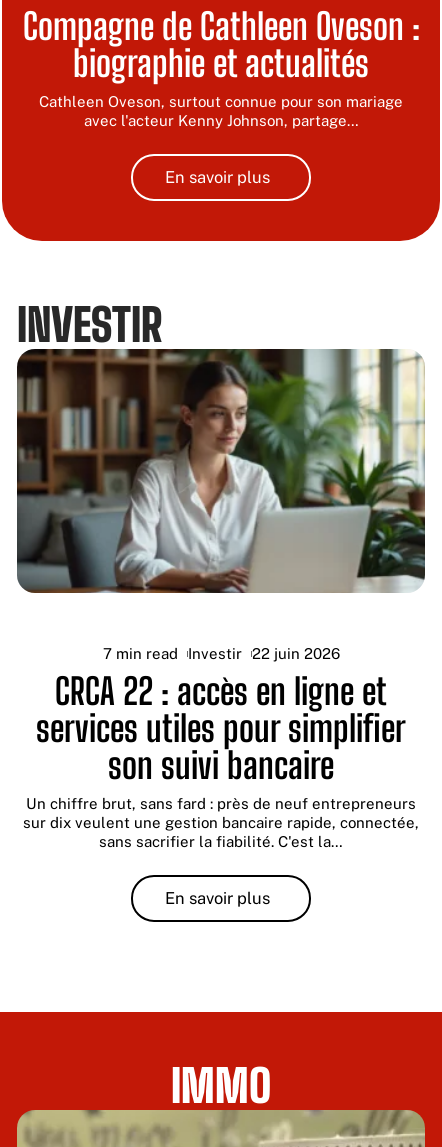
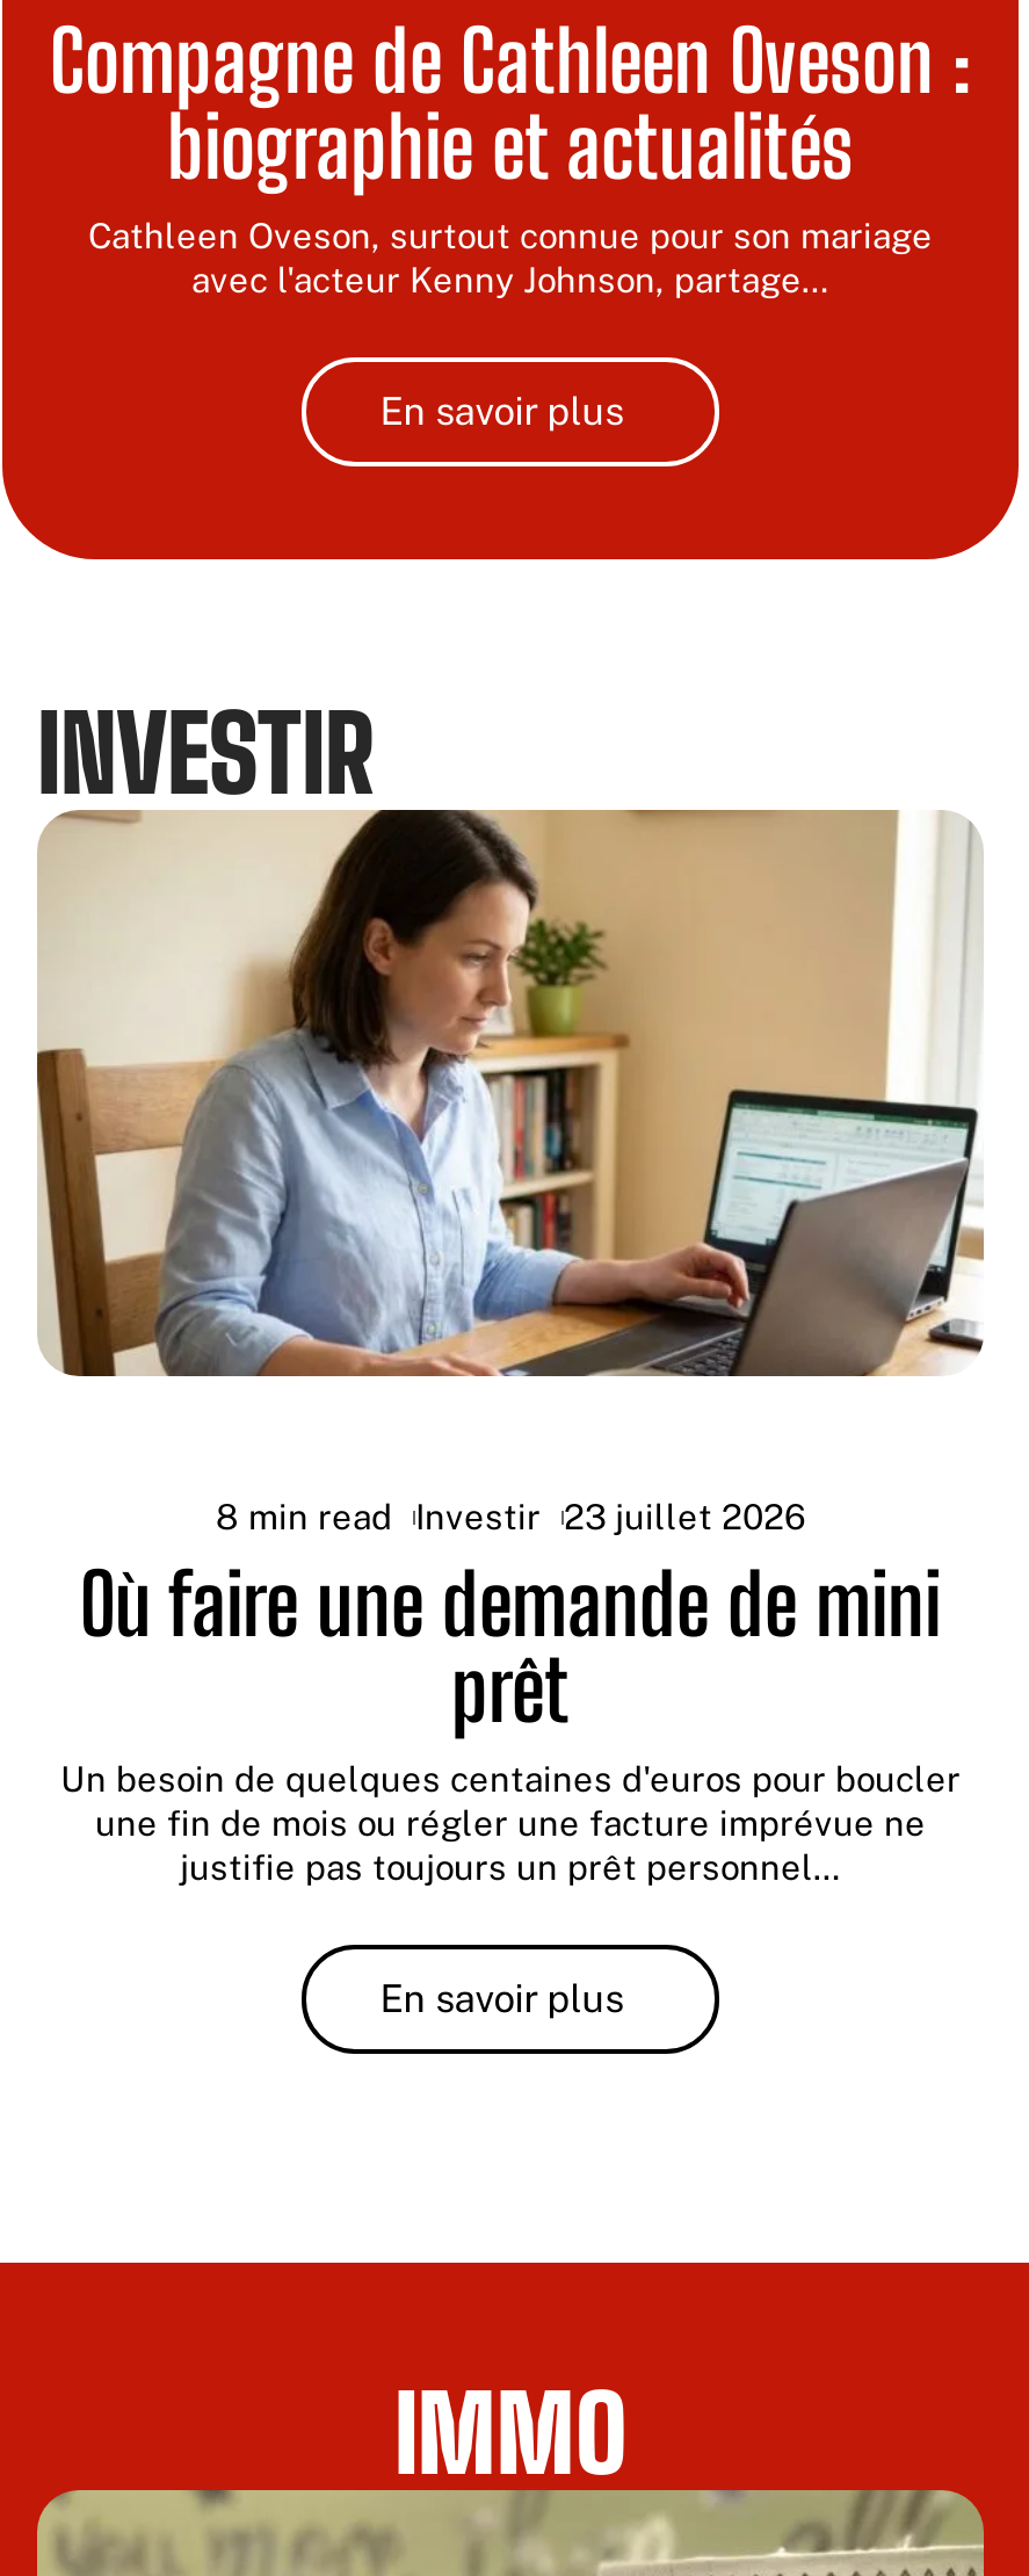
[16,348,426,594] [image] -> [35,808,986,1379] [image]
[23,645,419,850] 7 min read Investir 22 juin 2026 | CRCA 22 : accès en ligne et | services utiles pour simplifier | son suivi bancaire | Un chiffre brut, sans fard : près de neuf entrepreneurs | sur dix veulent une gestion bancaire rapide, connectée, | sans sacrifier la fiabilité. C'est la… -> [60,1498,961,1888] 8 min read Investir 23 juillet 2026 | Où faire une demande de mini | prêt | Un besoin de quelques centaines d'euros pour boucler | une fin de mois ou régler une facture imprévue ne | justifie pas toujours un prêt personnel…

